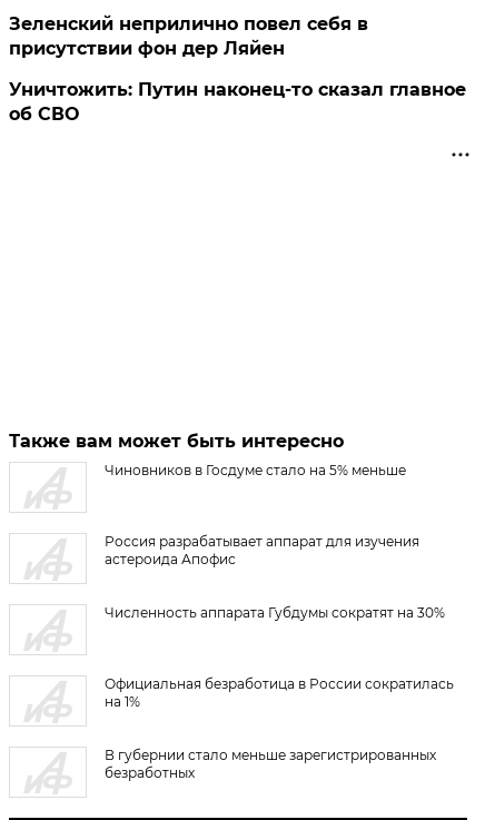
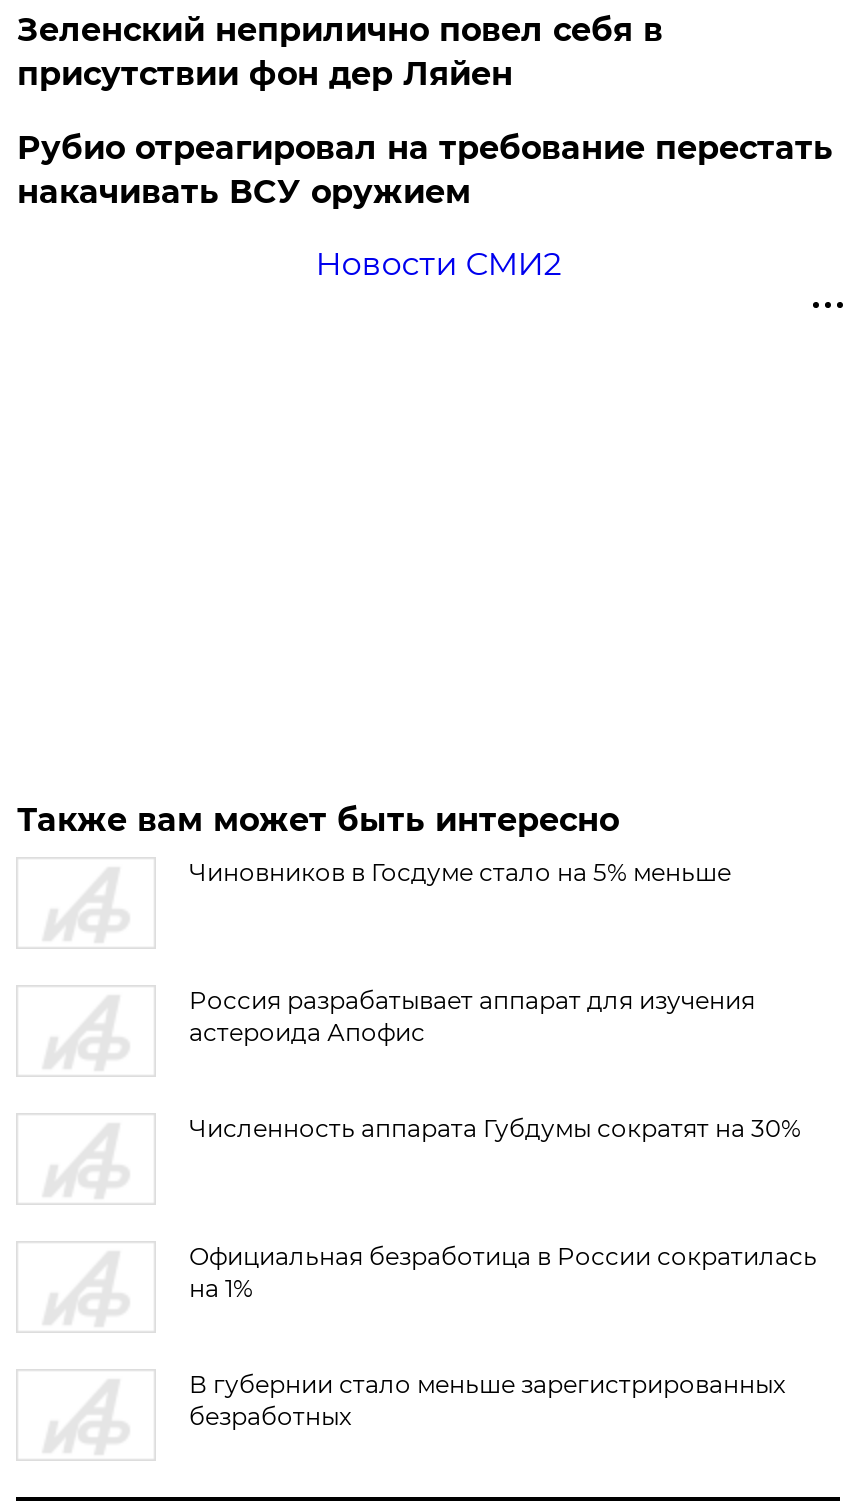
[9,79,467,125] Уничтожить: Путин наконец-то сказал главное | об СВО -> [17,129,833,283] Рубио отреагировал на требование перестать | накачивать ВСУ оружием | Новости СМИ2

